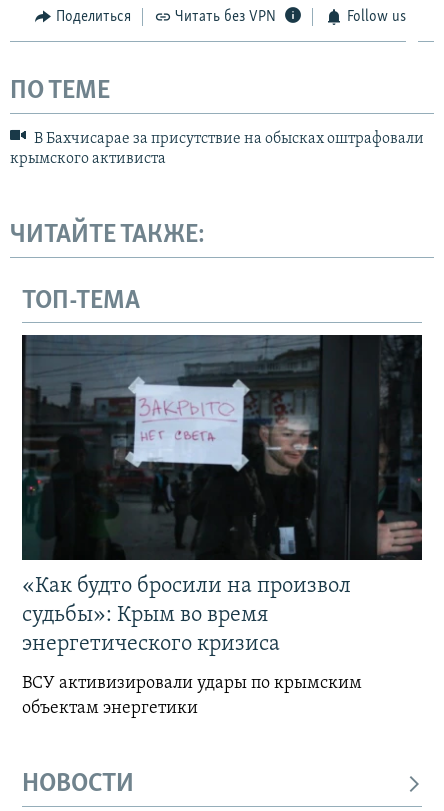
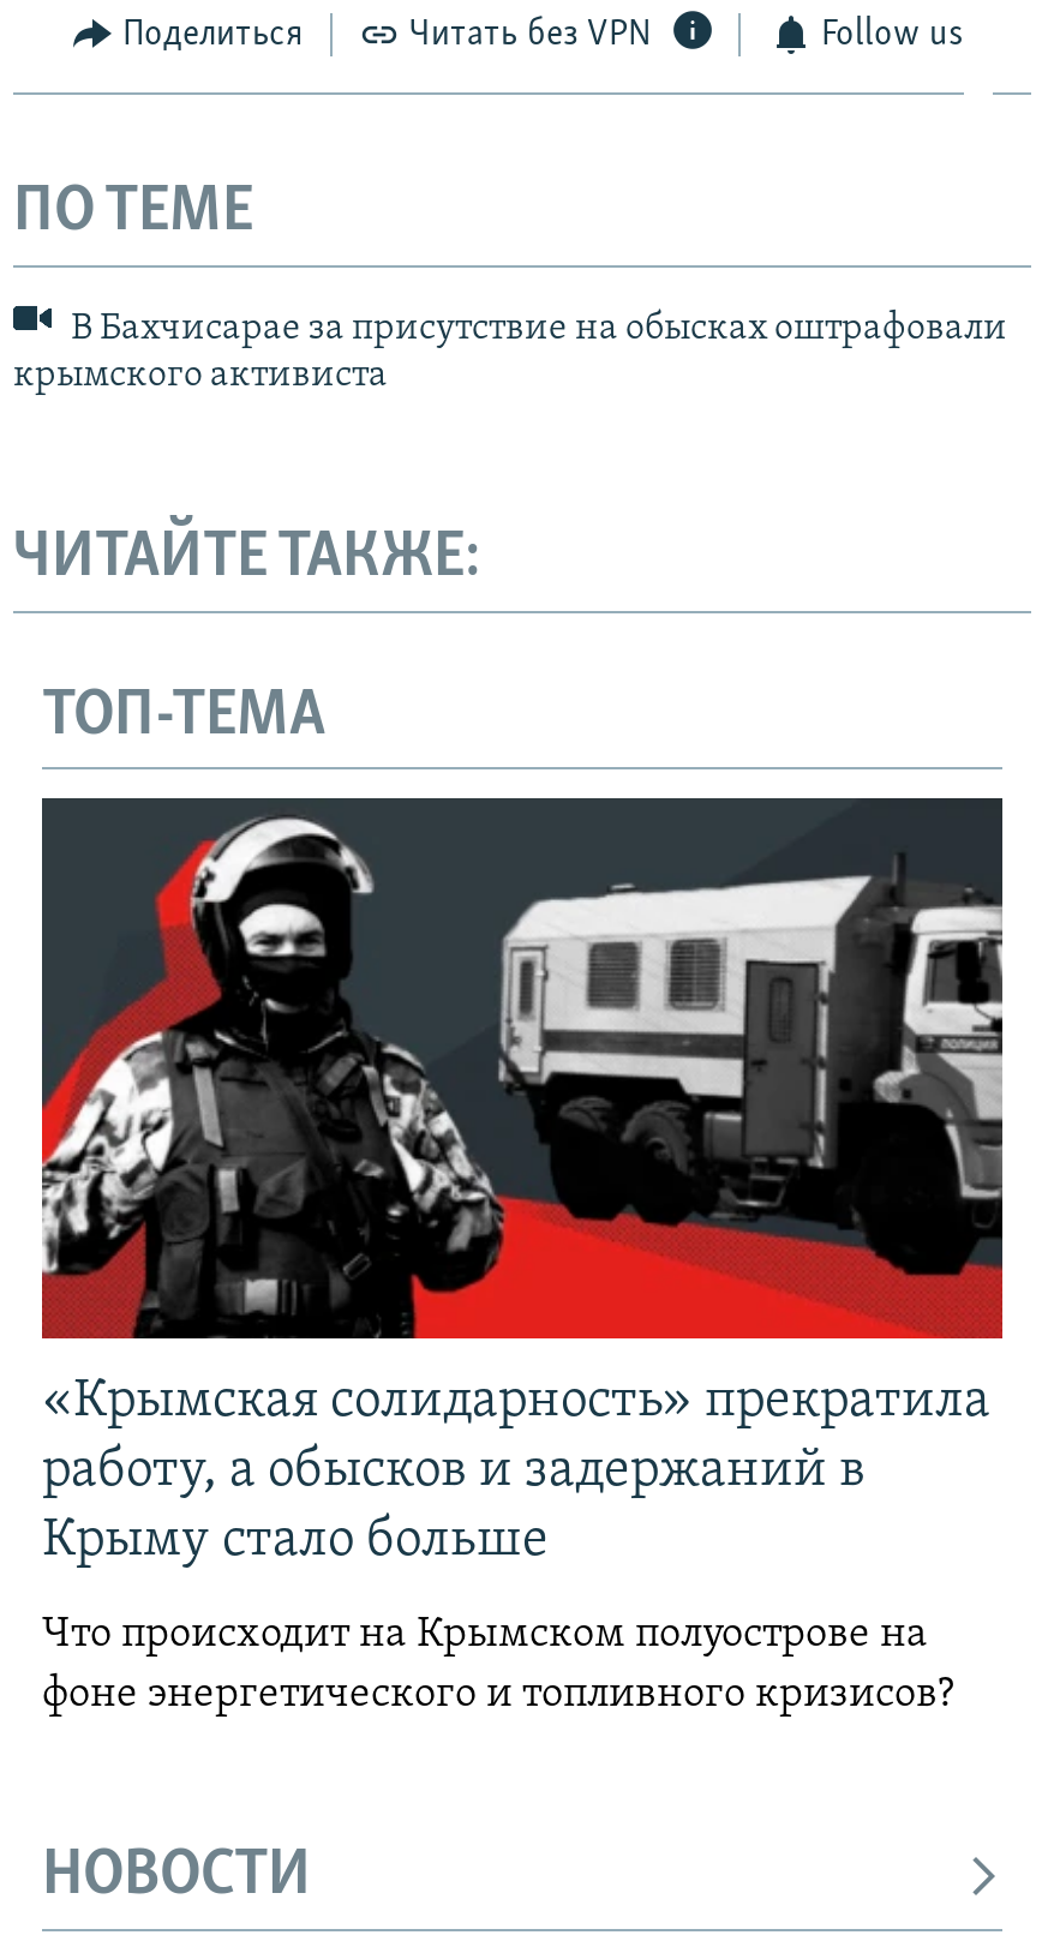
[21,335,423,656] [image] | «Как будто бросили на произвол | судьбы»: Крым во время | энергетического кризиса -> [40,798,1005,1570] [image] | «Крымская солидарность» прекратила | работу, а обысков и задержаний в | Крыму стало больше
[22,674,362,718] ВСУ активизировали удары по крымским | объектам энергетики -> [42,1613,964,1718] Что происходит на Крымском полуострове на | фоне энергетического и топливного кризисов?

